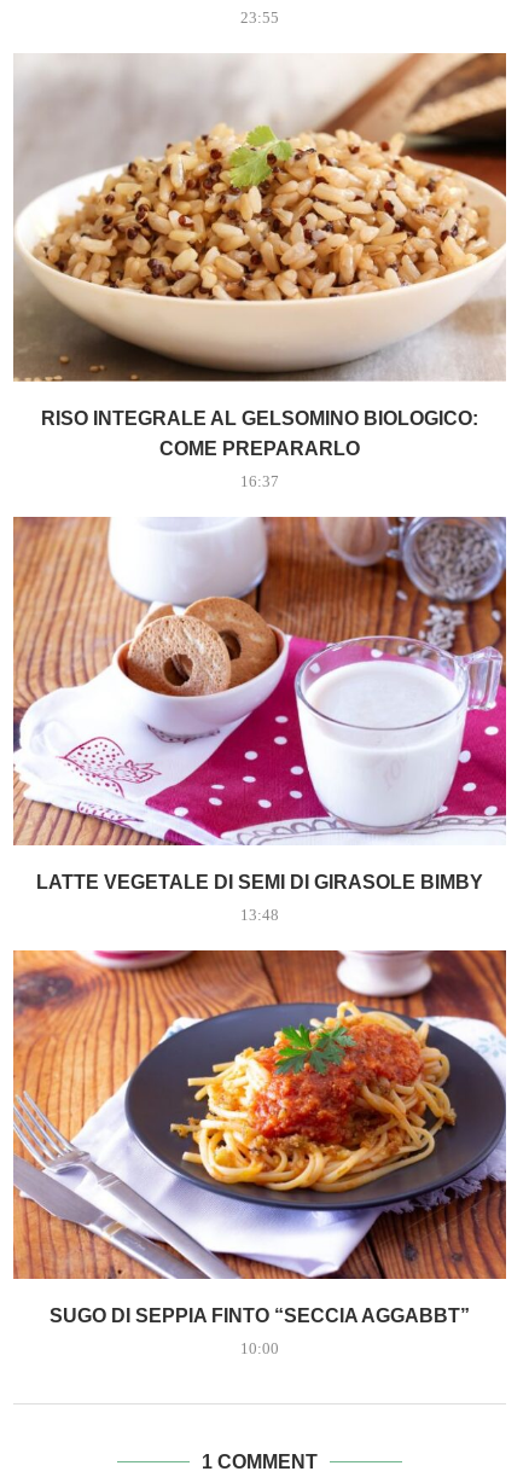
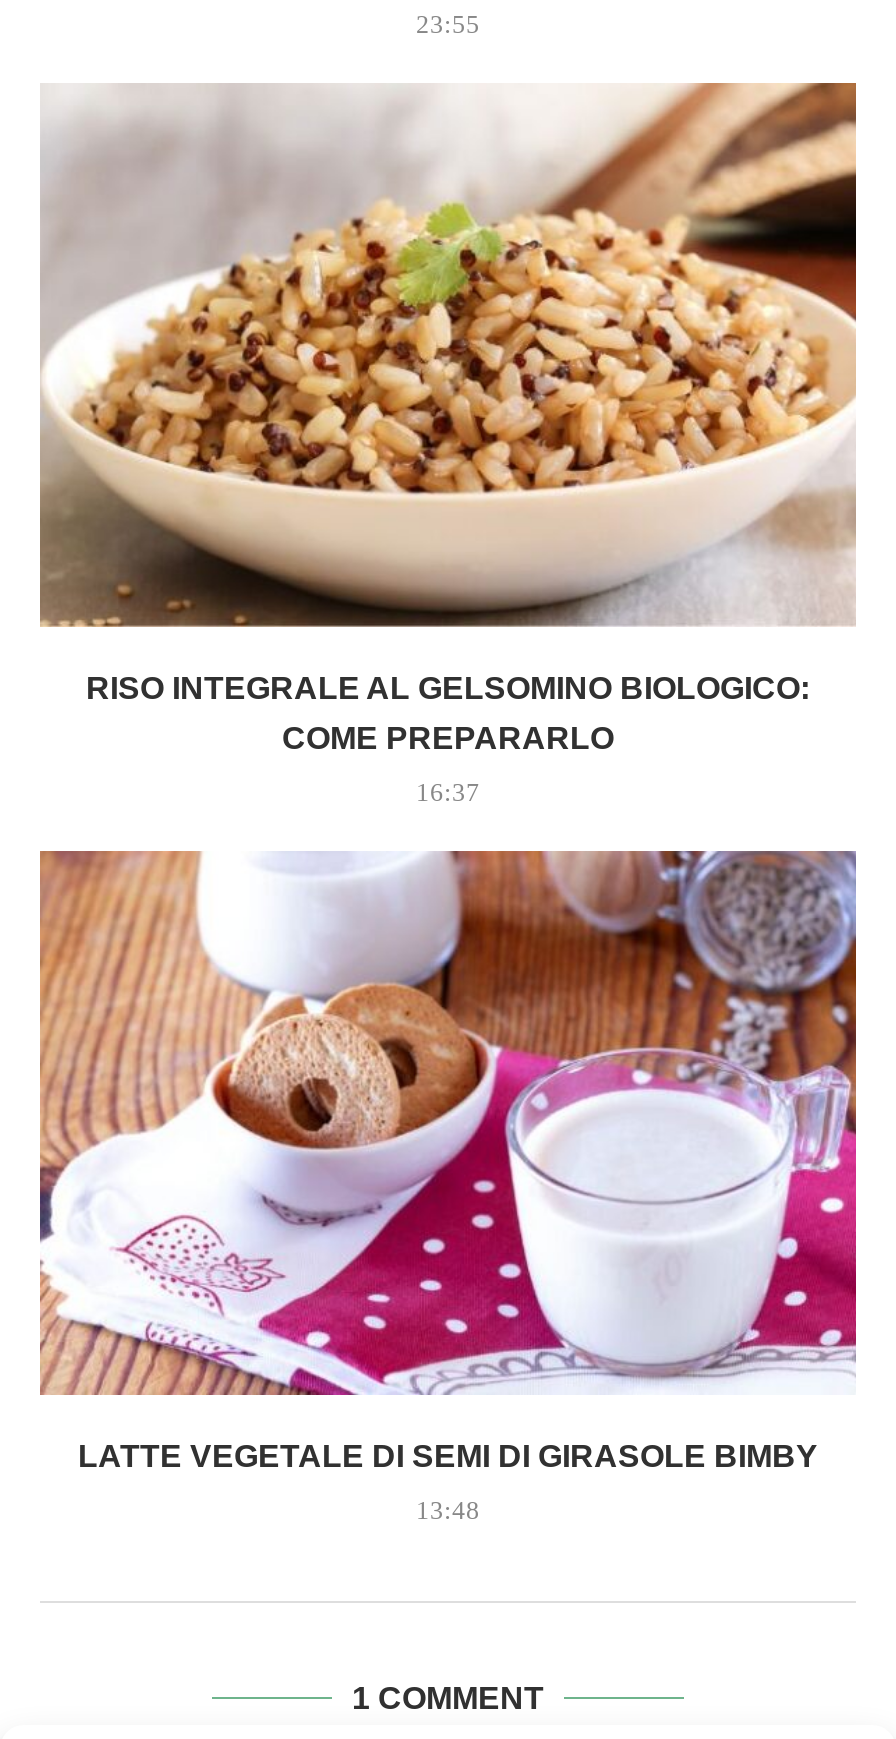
[12,949,507,1358] [image] | SUGO DI SEPPIA FINTO “SECCIA AGGABBT” | 10:00 -> none

